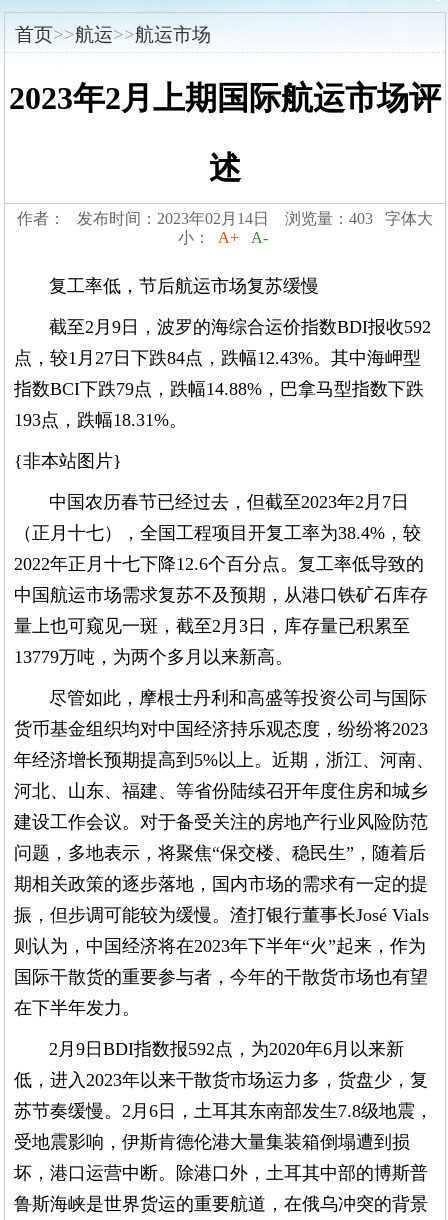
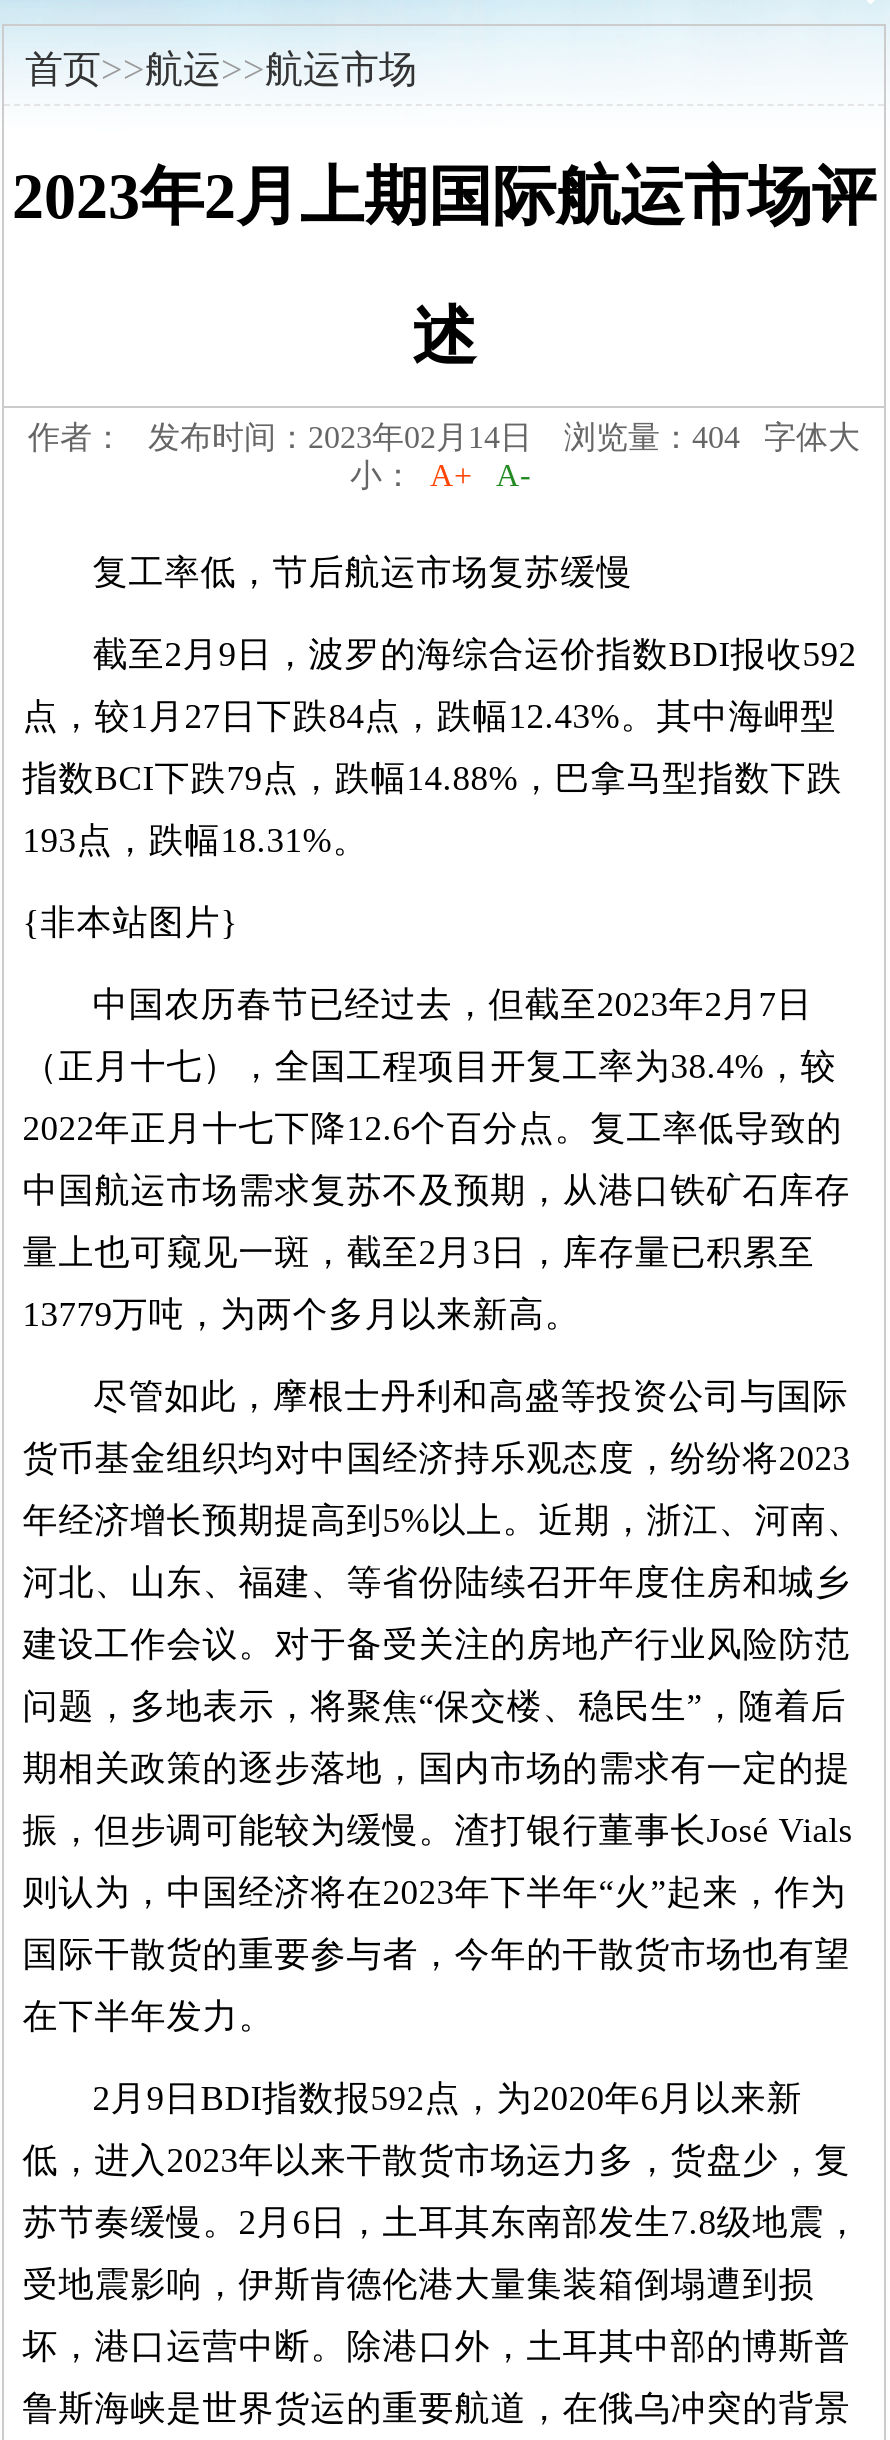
[17,210,433,227] 作者： 发布时间：2023年02月14日 浏览量：403 字体大 -> [28,421,860,455] 作者： 发布时间：2023年02月14日 浏览量：404 字体大

